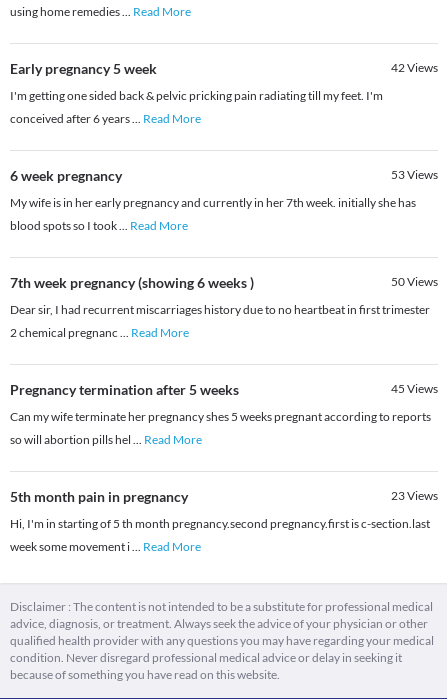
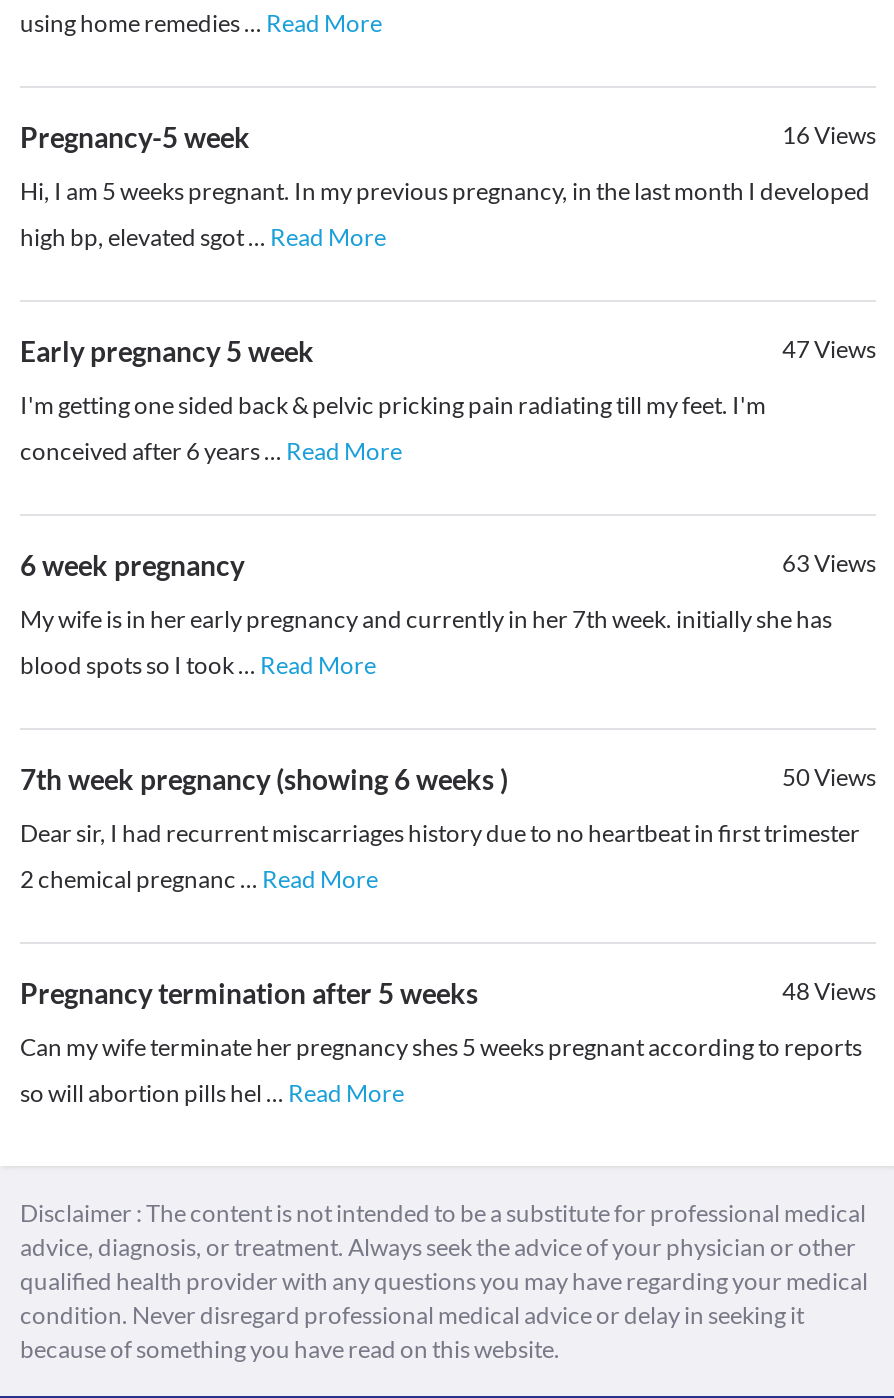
none -> [20,121,876,253] Pregnancy-5 week | 16Views | Hi, I am 5 weeks pregnant. In my previous pregnancy, in the last month I developed | high bp, elevated sgot... Read More
moved [10,60,438,447] -> [20,335,876,1109]: Early pregnancy 5 week | I'm getting one sided back & pelvic pricking pain radiating till my feet. I'm | conceived after 6 years... Read More | ... | Can my wife terminate her pregnancy shes 5 weeks pregnant according to reports | so will abortion pills hel... Read More
[391,60,438,75] 42Views -> [782,335,876,365] 47Views
[391,167,438,182] 53Views -> [782,549,876,579] 63Views
[391,381,438,396] 45Views -> [782,977,876,1007] 48Views
[10,488,438,554] 5th month pain in pregnancy | 23Views | Hi, I'm in starting of 5 th month pregnancy.second pregnancy.first is c-section.last | week some movement i... Read More -> none

